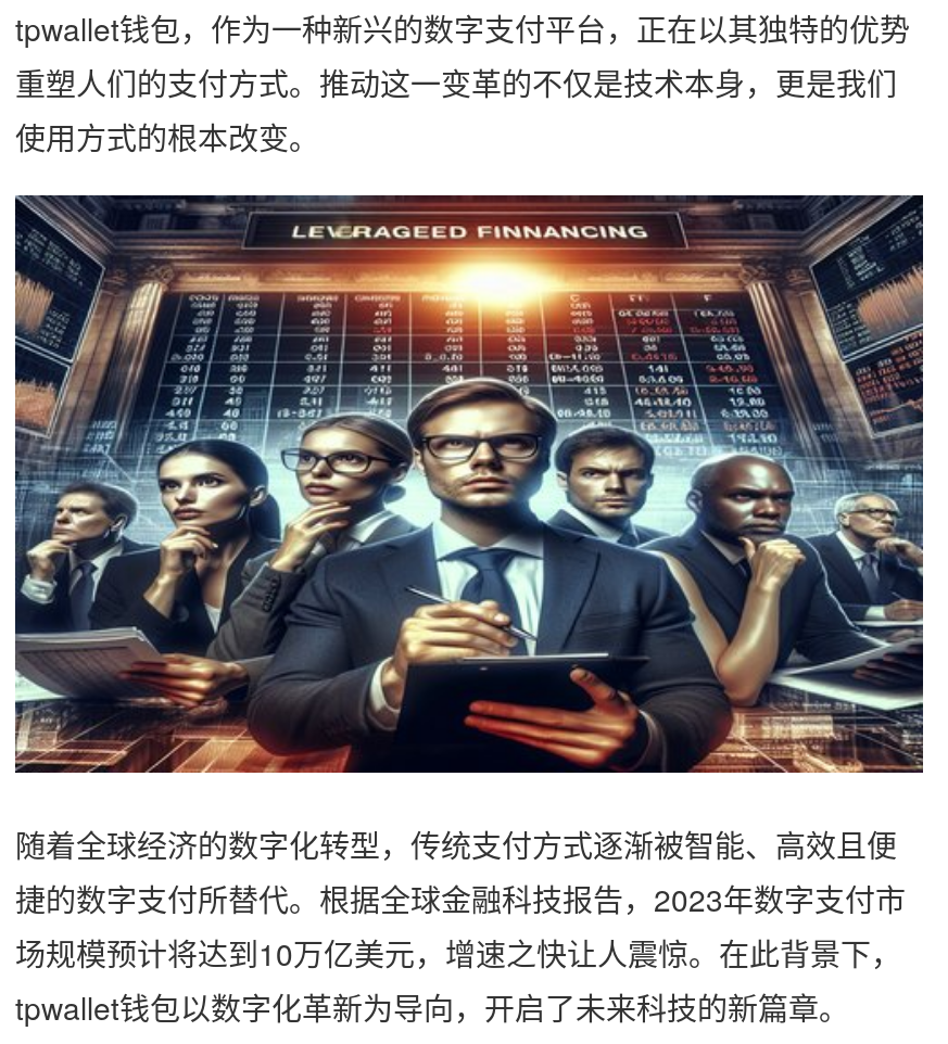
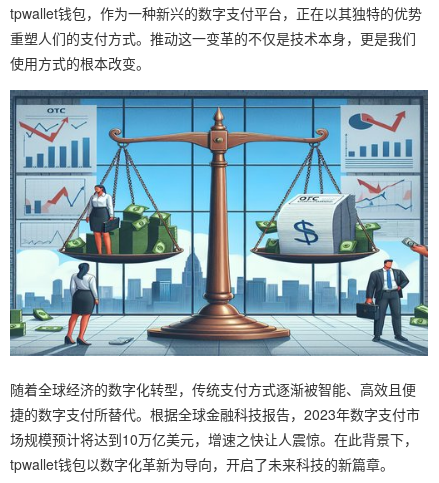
[13,195,925,775] [image] -> [9,89,429,357] [image]

